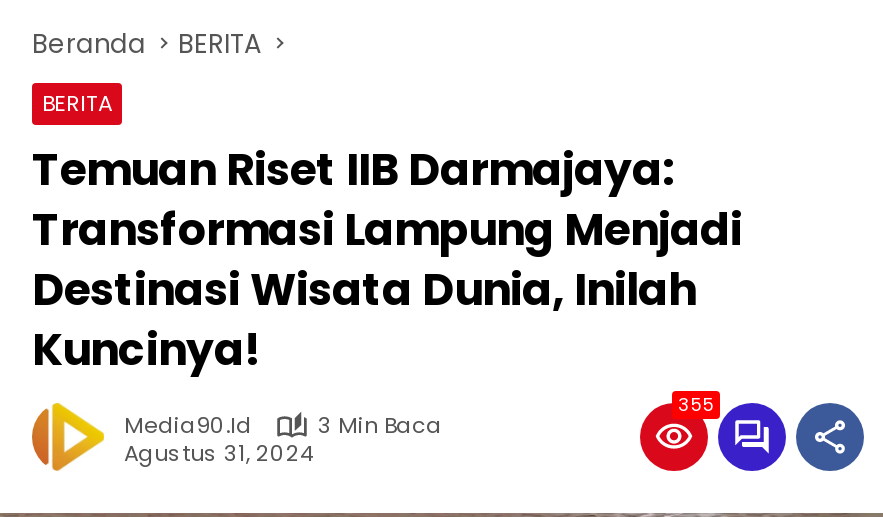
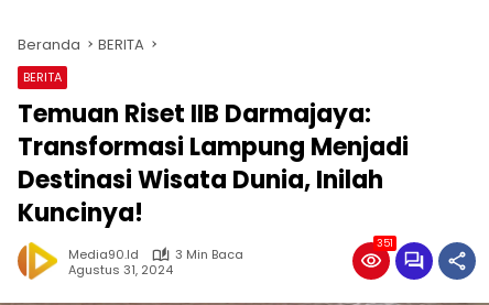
[678,393,714,417] 355 -> [377,237,393,250] 351

